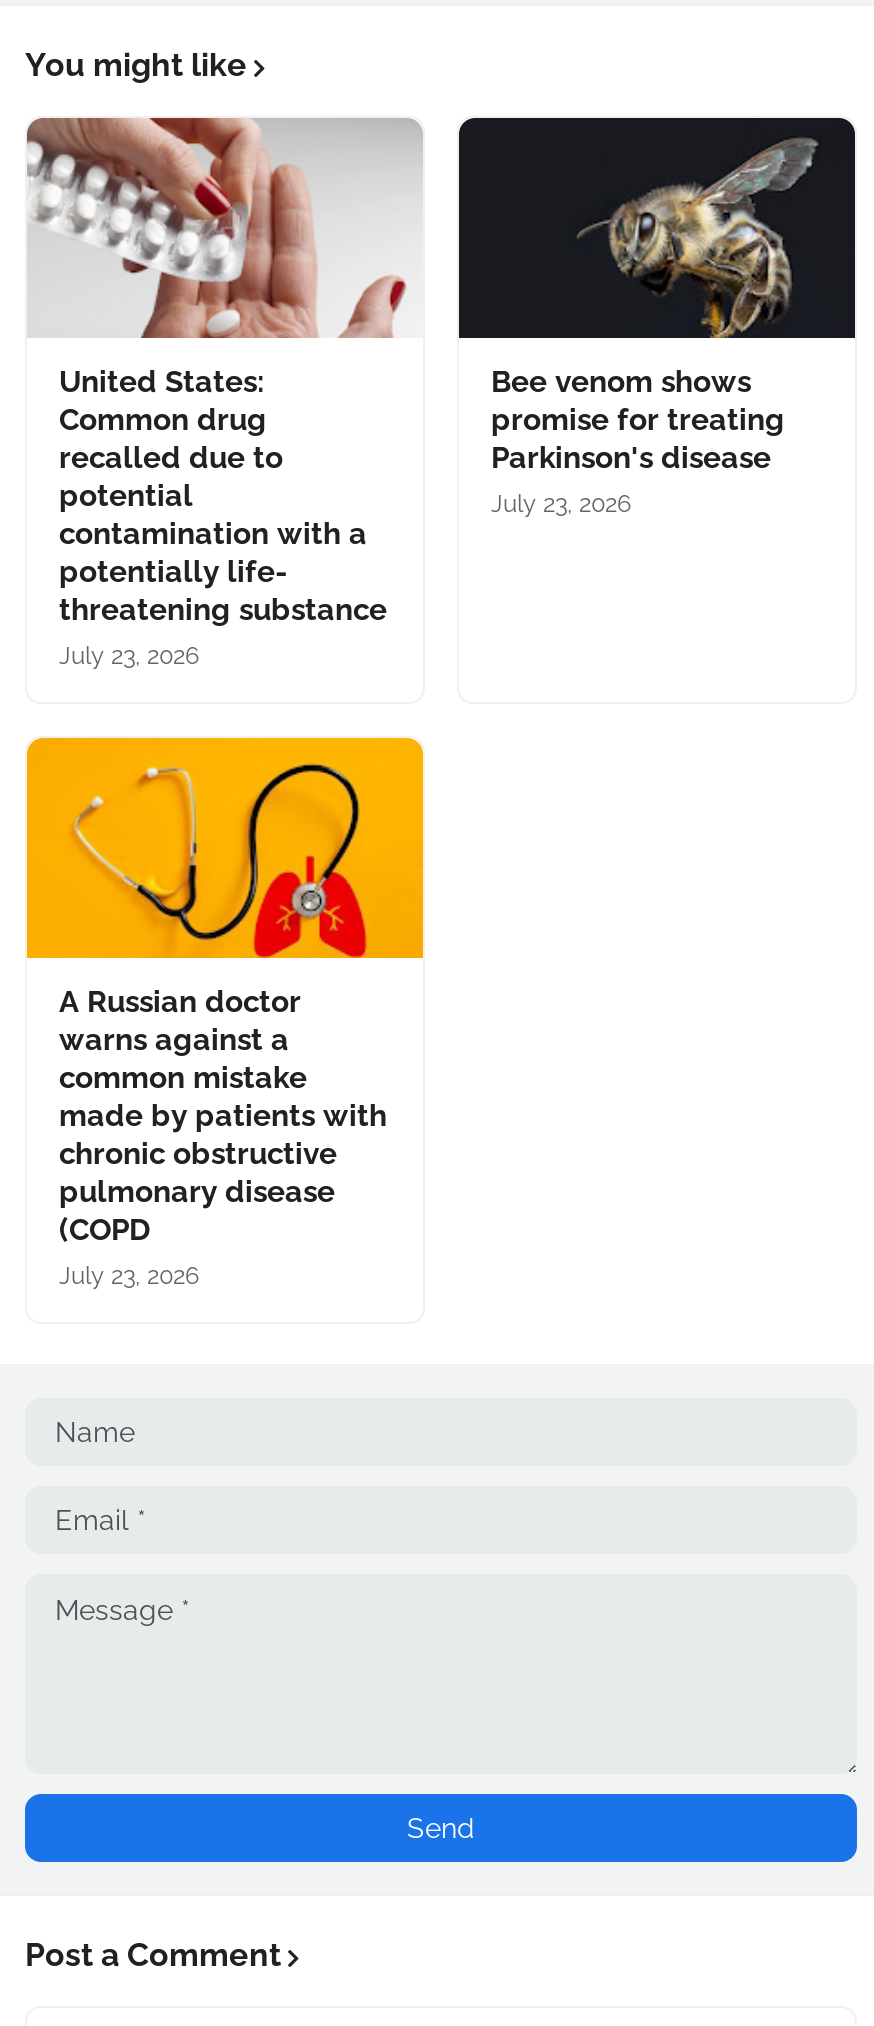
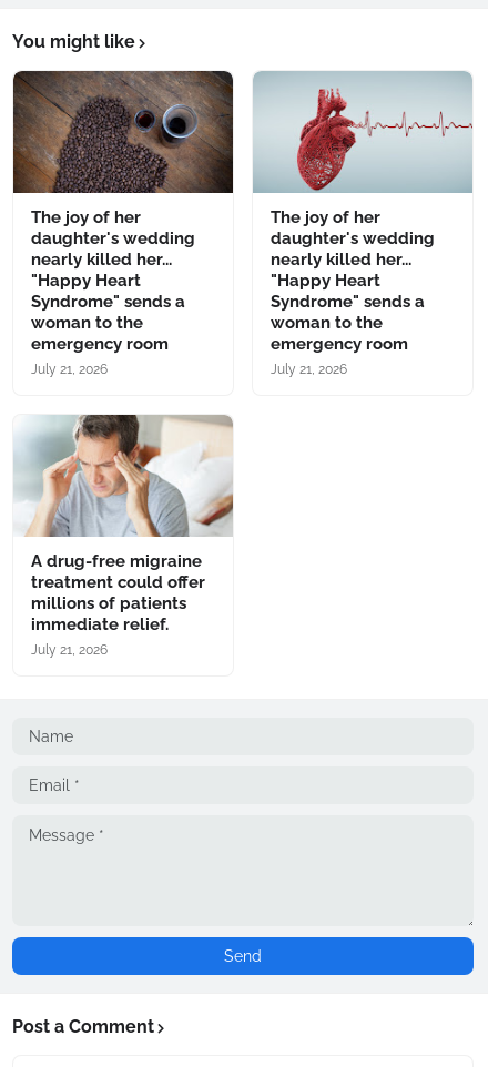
[27,116,423,671] [image] | United States: | Common drug | recalled due to | potential | contamination with a | potentially life- | threatening substance | July 23, 2026 -> [12,70,234,377] [image] | The joy of her | daughter's wedding | nearly killed her... | "Happy Heart | Syndrome" sends a | woman to the | emergency room | July 21, 2026
[457,116,857,519] [image] | Bee venom shows | promise for treating | Parkinson's disease | July 23, 2026 -> [253,71,472,377] [image] | The joy of her | daughter's wedding | nearly killed her... | "Happy Heart | Syndrome" sends a | woman to the | emergency room | July 21, 2026
[25,736,425,1291] [image] | A Russian doctor | warns against a | common mistake | made by patients with | chronic obstructive | pulmonary disease | (COPD | July 23, 2026 -> [13,414,234,658] [image] | A drug-free migraine | treatment could offer | millions of patients | immediate relief. | July 21, 2026

